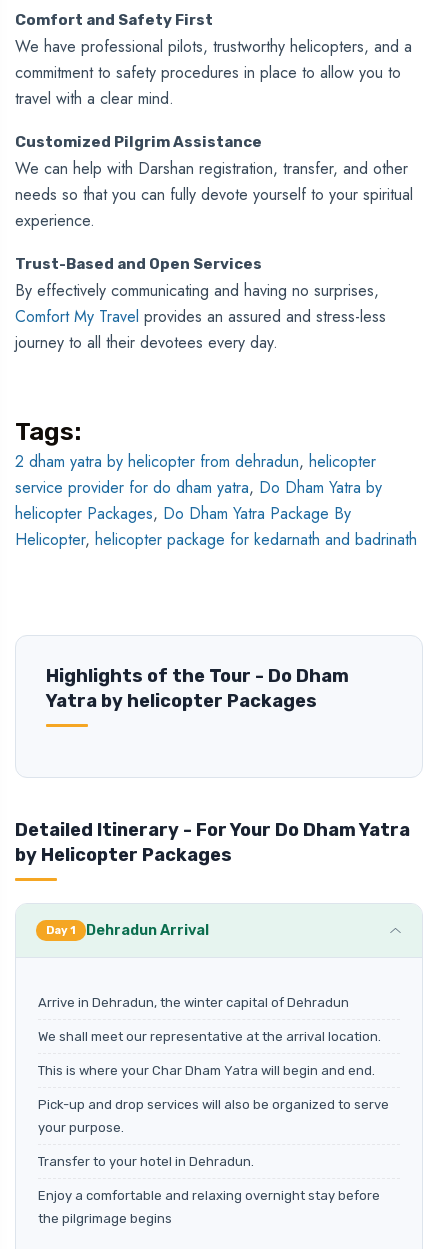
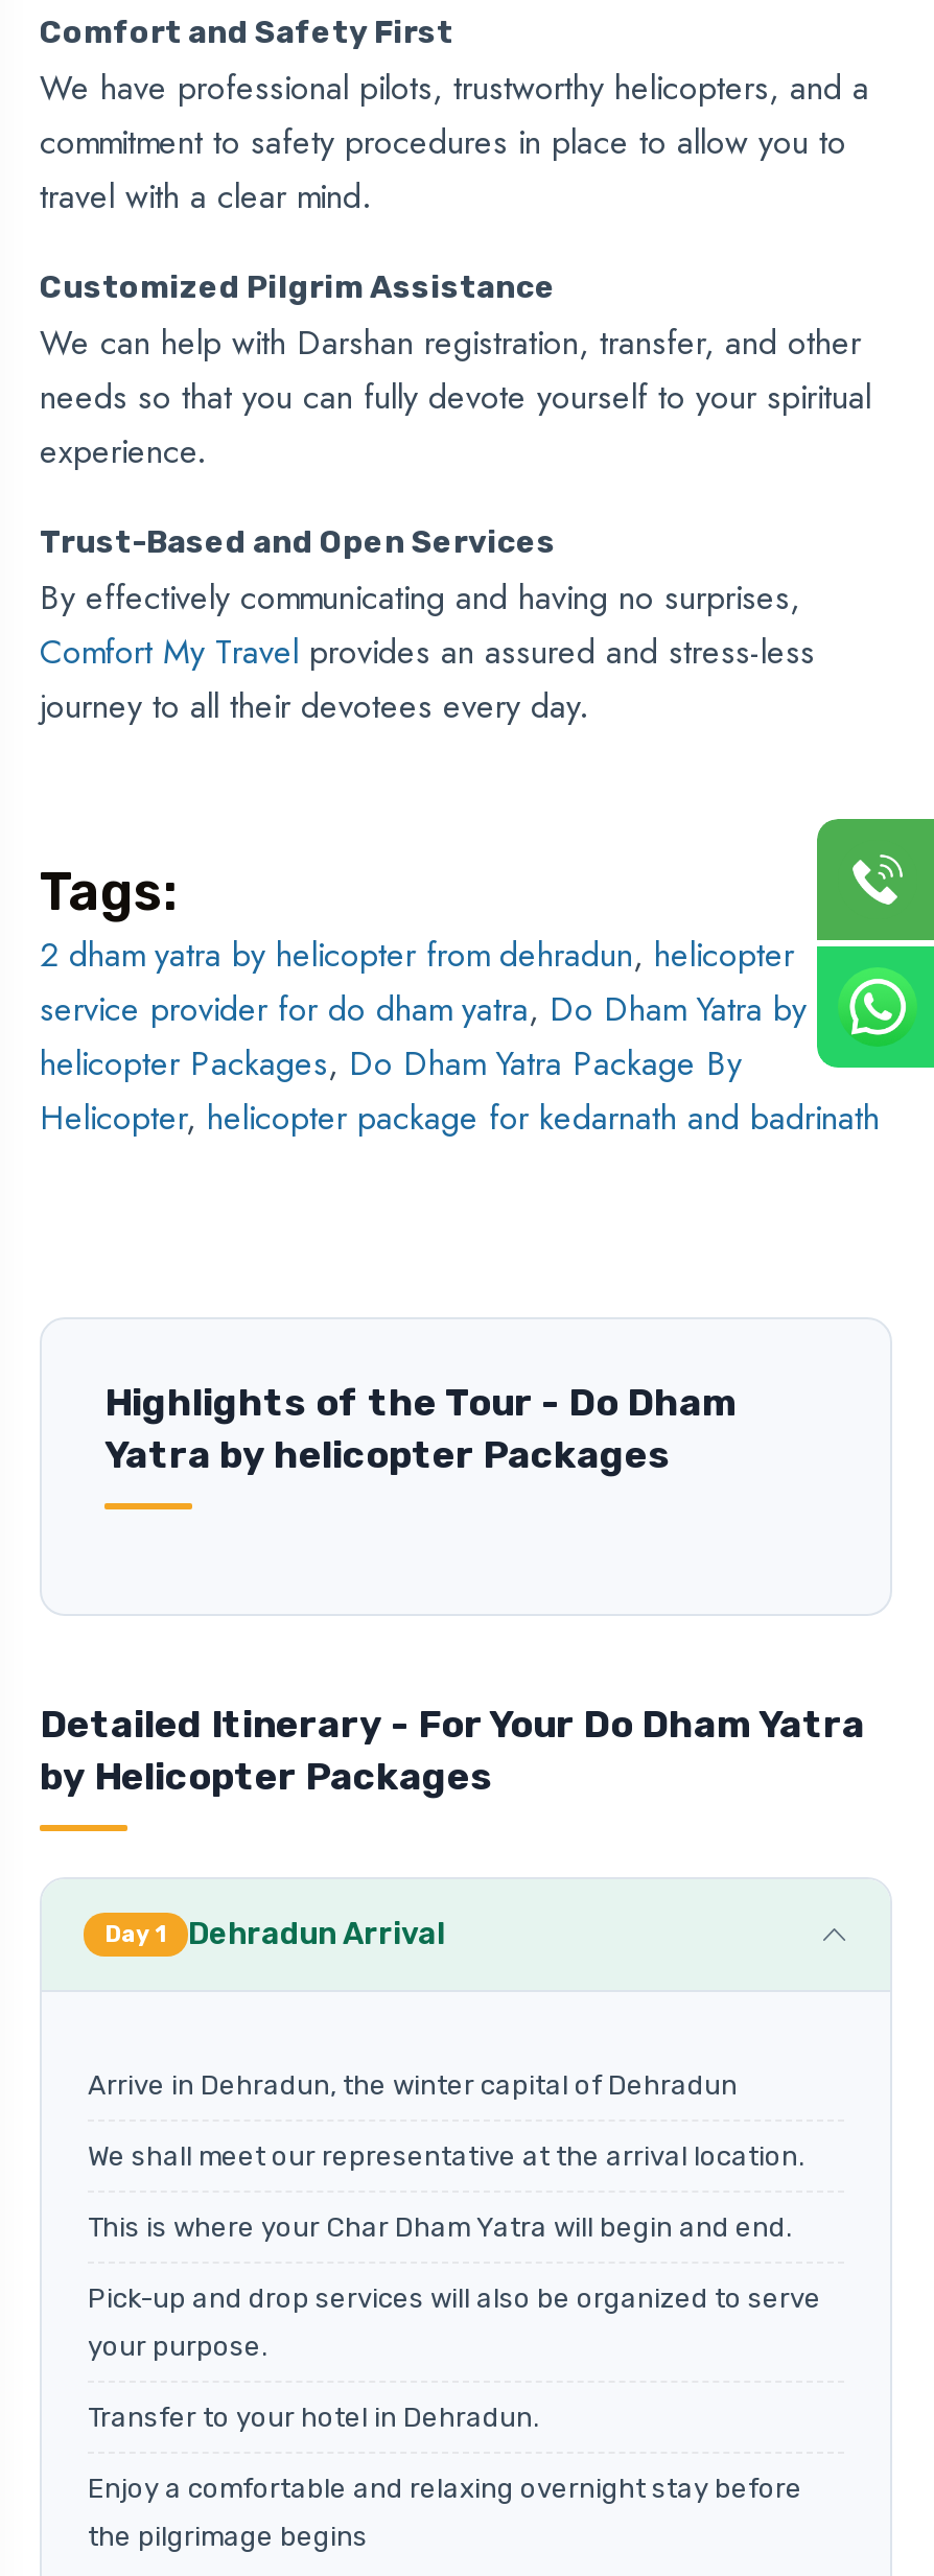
none -> [815,816,928,1071] [image]

